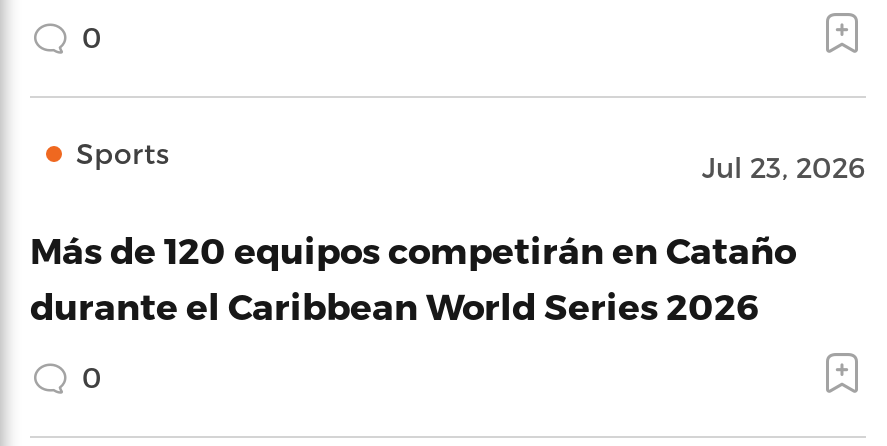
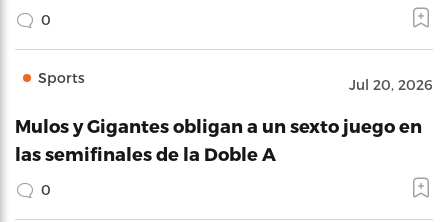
[702,150,866,184] Jul 23, 2026 -> [349,76,433,93] Jul 20, 2026
[30,228,796,326] Más de 120 equipos competirán en Cataño | durante el Caribbean World Series 2026 -> [15,115,422,164] Mulos y Gigantes obligan a un sexto juego en | las semifinales de la Doble A

